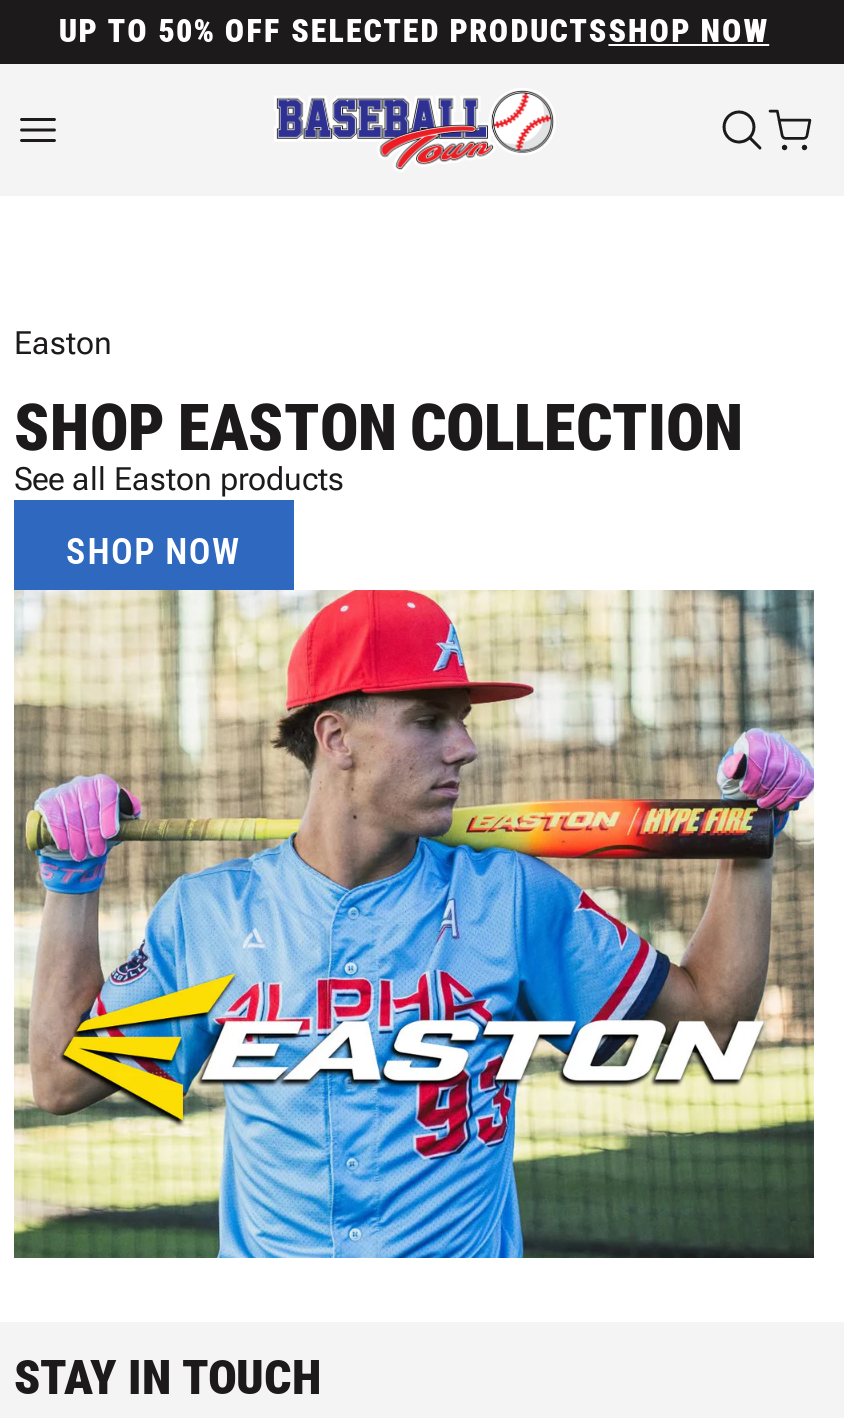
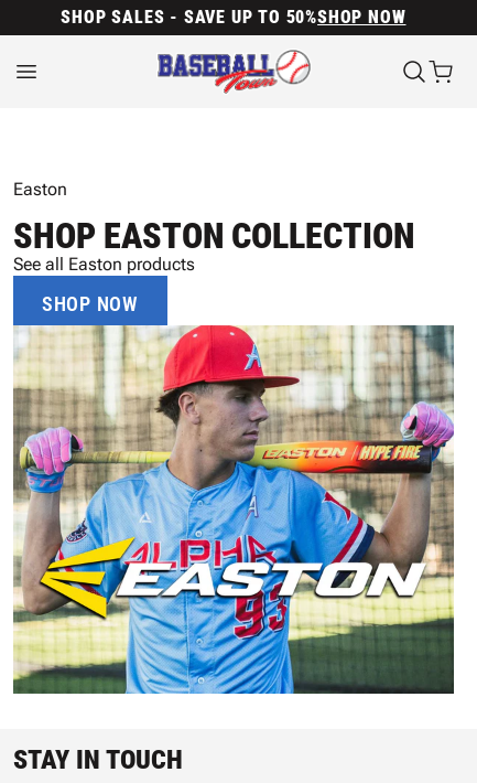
[59,12,769,50] UP TO 50% OFF SELECTED PRODUCTSSHOP NOW -> [61,7,406,28] SHOP SALES - SAVE UP TO 50%SHOP NOW

